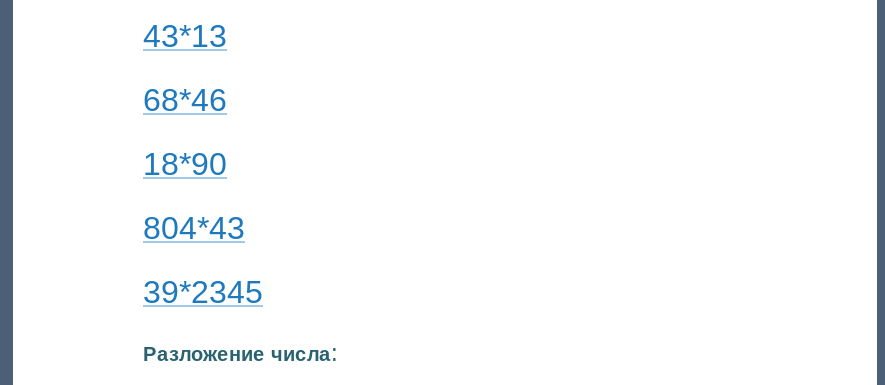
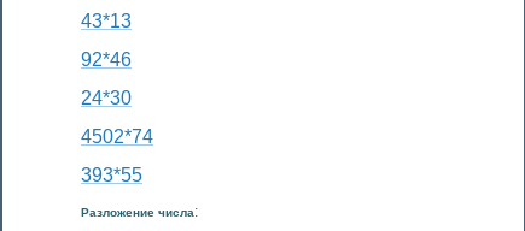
[143,83,227,117] 68*46 -> [81,49,132,70] 92*46
[143,147,227,181] 18*90 -> [81,88,132,108] 24*30
[143,211,245,245] 804*43 -> [81,126,153,147] 4502*74
[143,275,263,309] 39*2345 -> [81,165,142,185] 393*55

